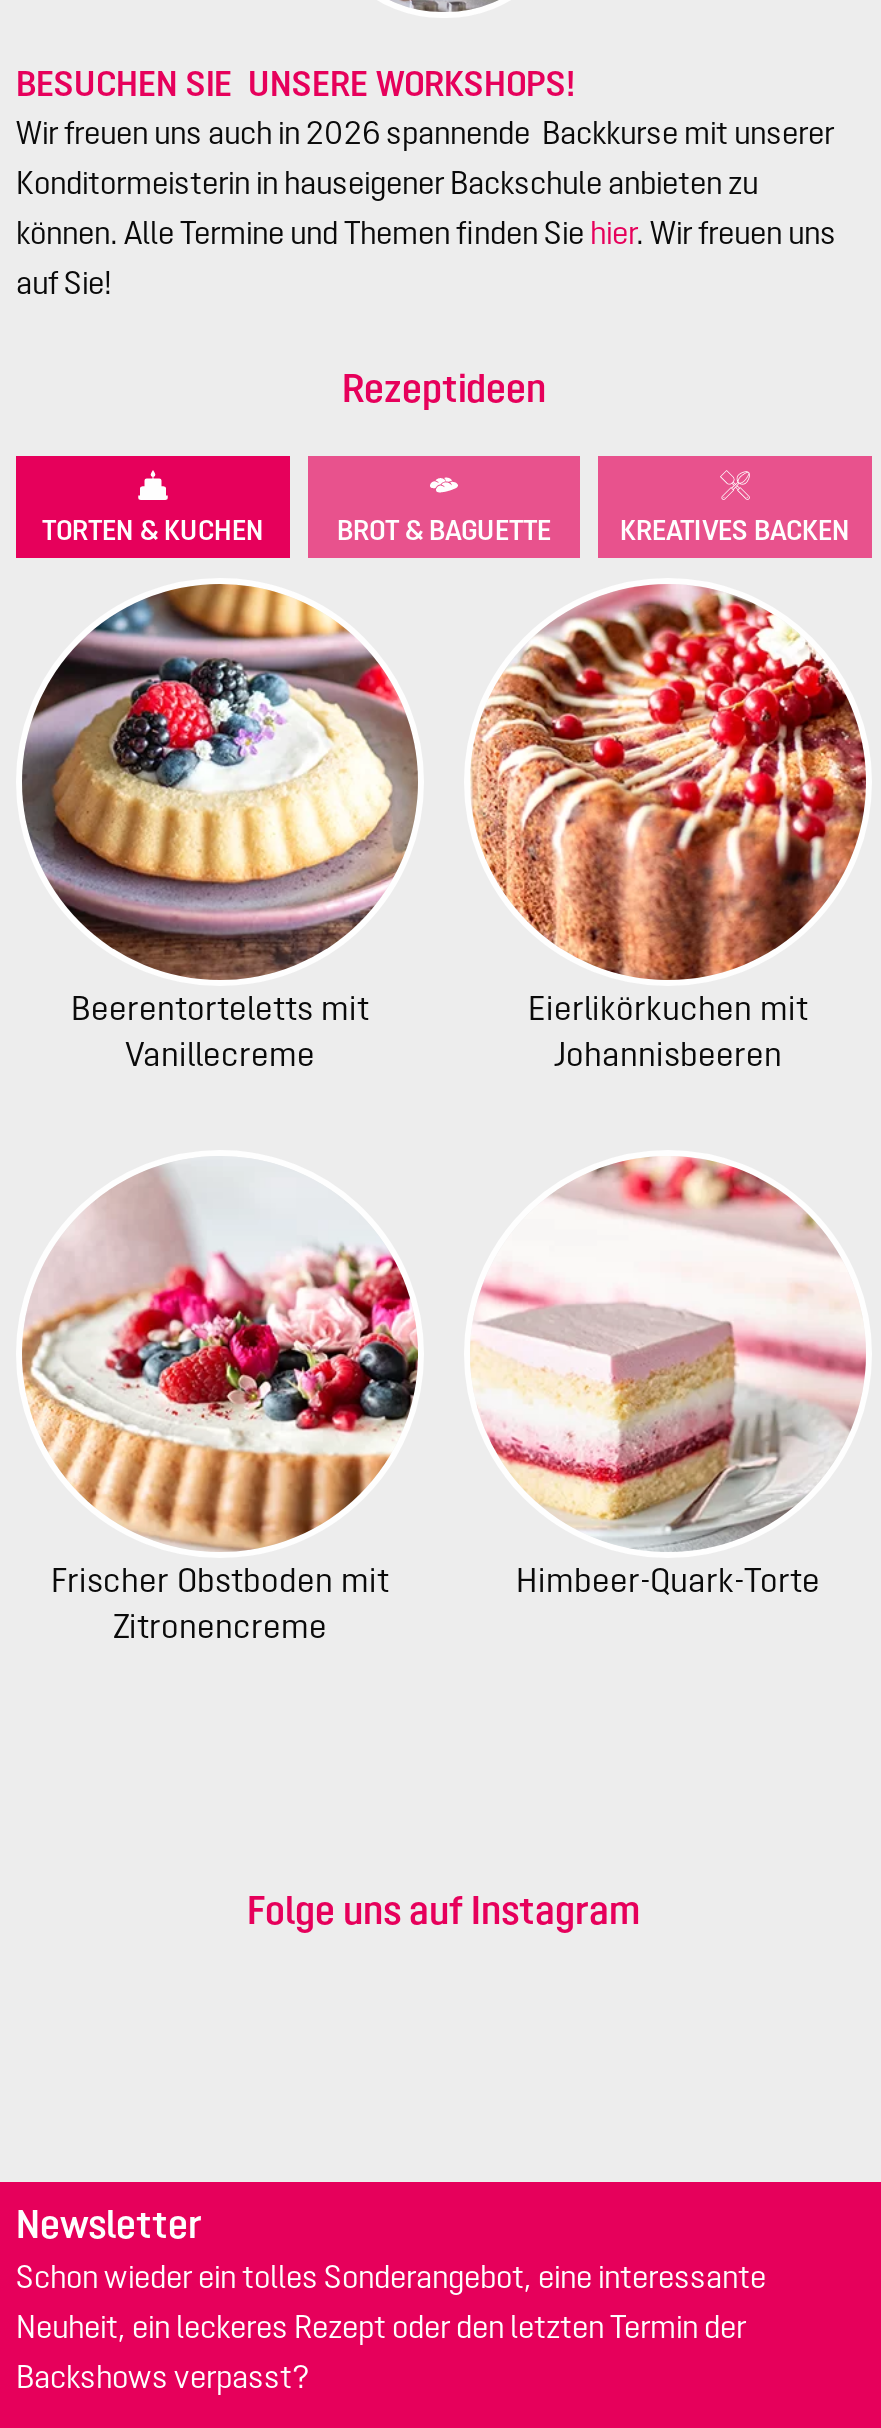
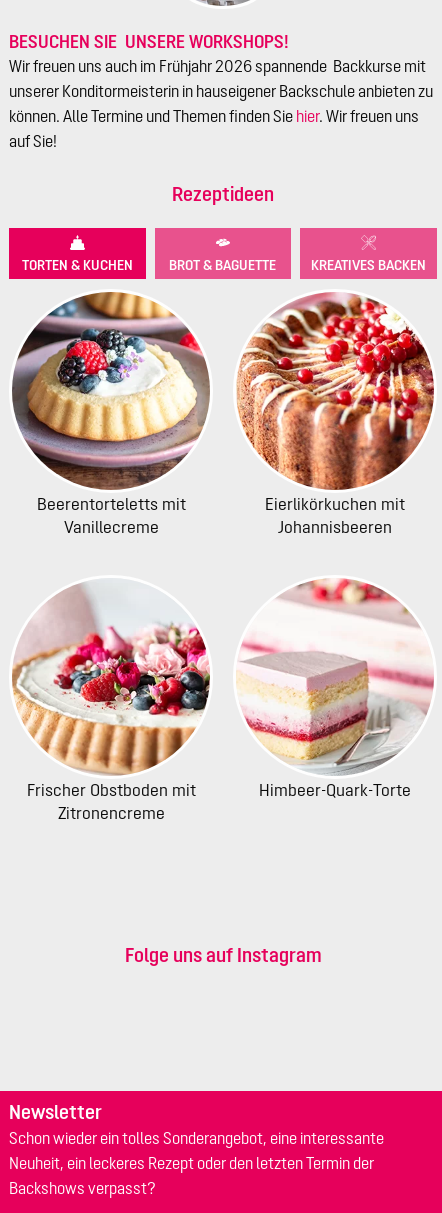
[16,114,834,200] Wir freuen uns auch in 2026 spannende Backkurse mit unserer | Konditormeisterin in hauseigener Backschule anbieten zu -> [9,57,433,100] Wir freuen uns auch im Frühjahr 2026 spannende Backkurse mit | unserer Konditormeisterin in hauseigener Backschule anbieten zu

